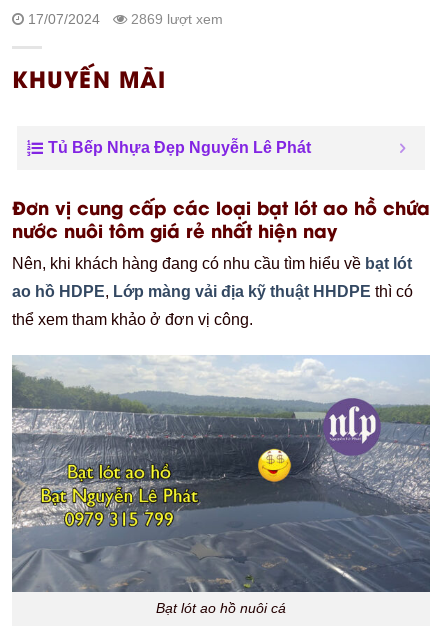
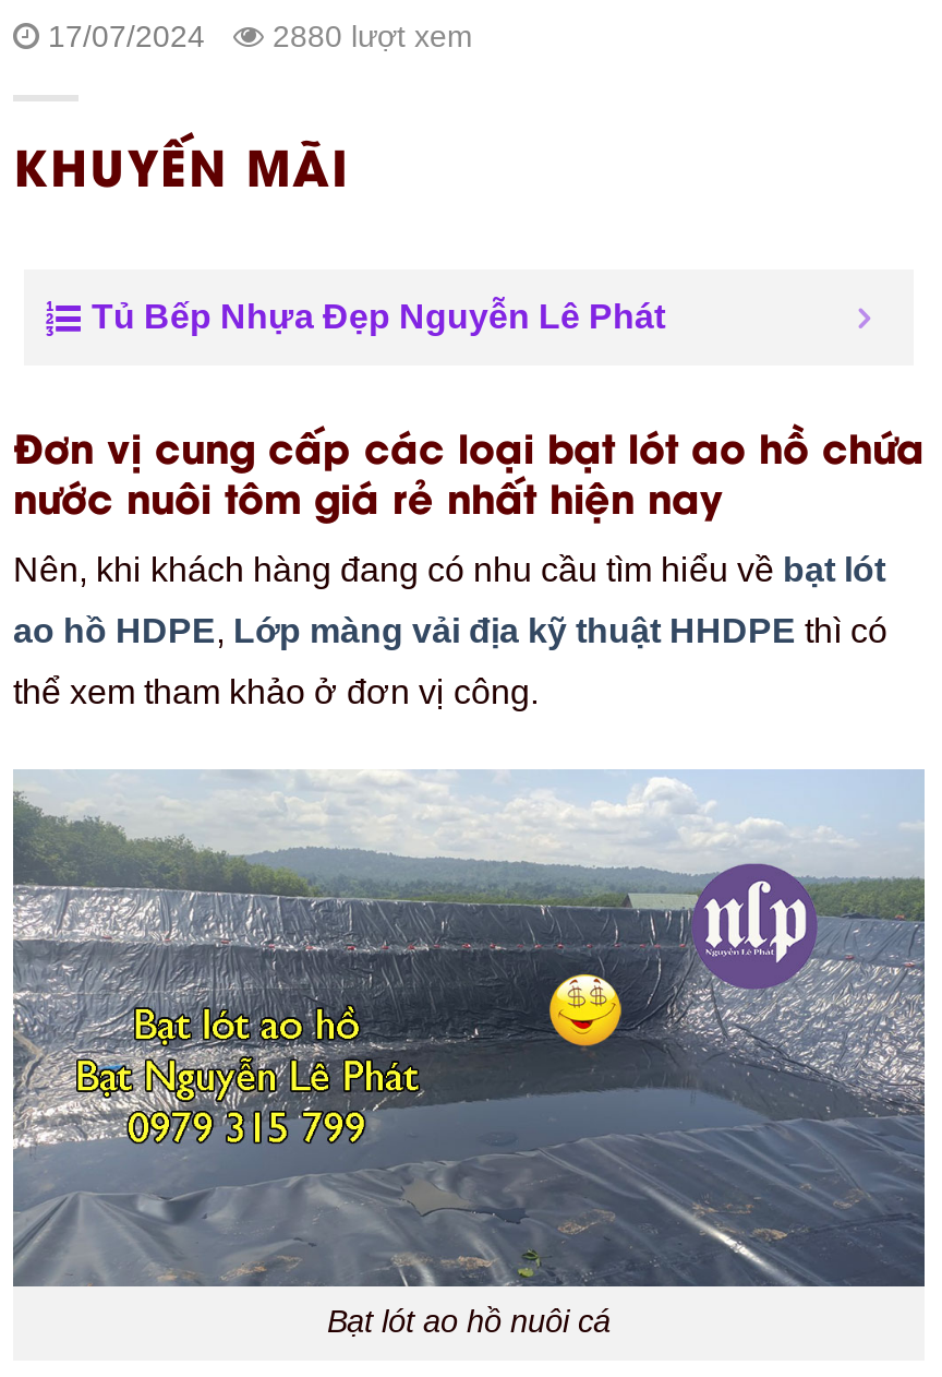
[28,11,223,27] 17/07/2024 2869 lượt xem -> [48,19,473,53] 17/07/2024 2880 lượt xem

